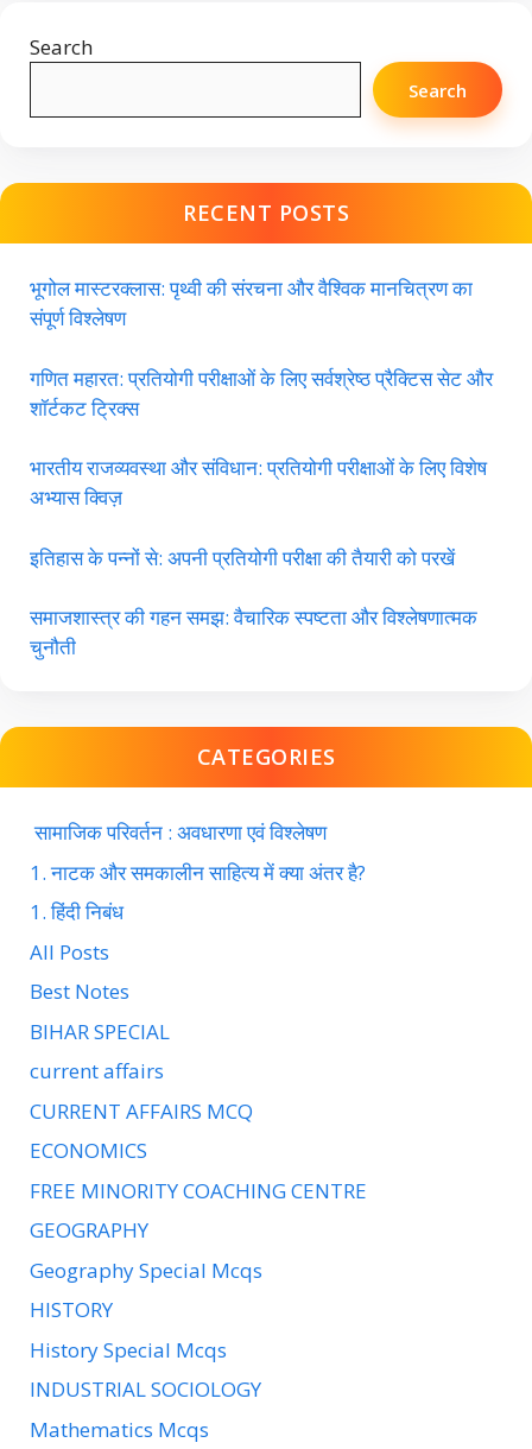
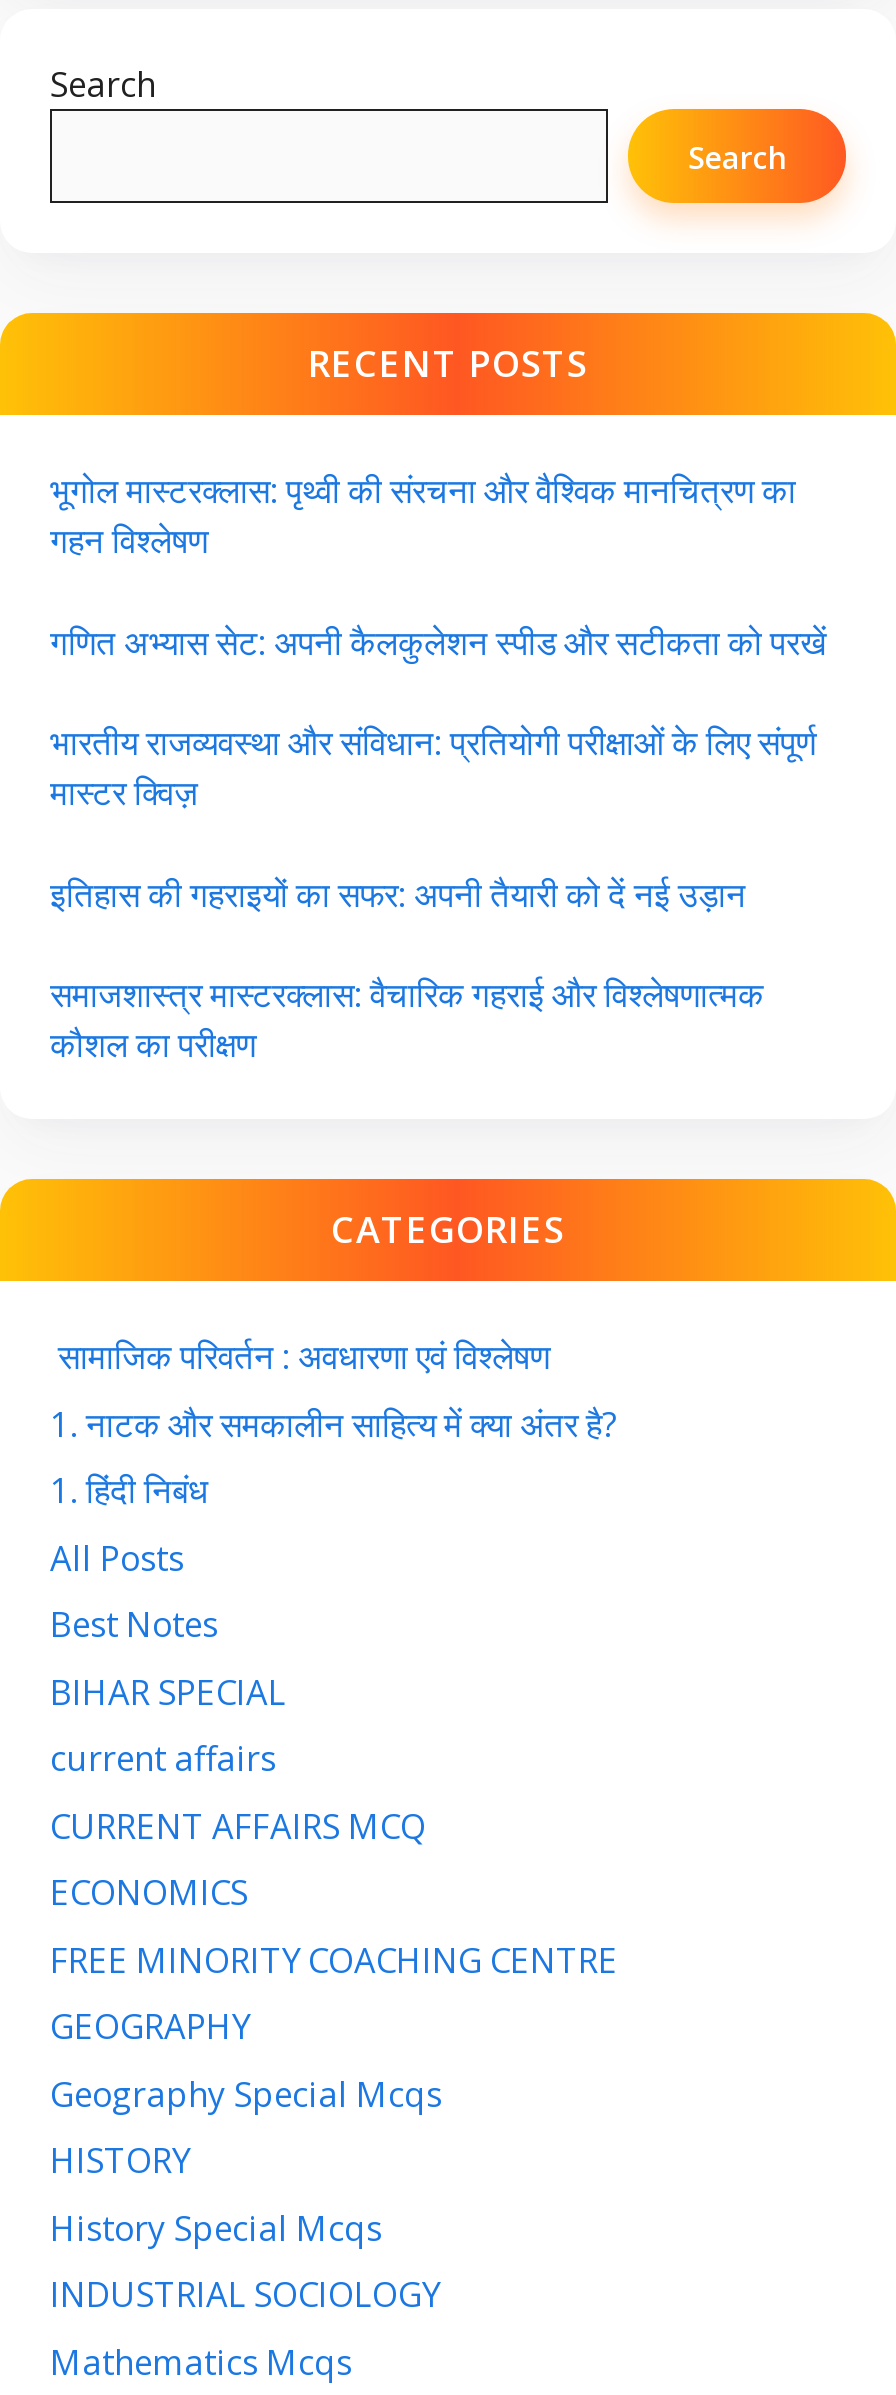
[30,304,126,331] संपूर्ण विश्लेषण -> [50,517,208,563] गहन विश्लेषण
[30,364,493,421] गणित महारत: प्रतियोगी परीक्षाओं के लिए सर्वश्रेष्ठ प्रैक्टिस सेट और | शॉर्टकट ट्रिक्स -> [50,618,826,664] गणित अभ्यास सेट: अपनी कैलकुलेशन स्पीड और सटीकता को परखें
[30,454,487,511] भारतीय राजव्यवस्था और संविधान: प्रतियोगी परीक्षाओं के लिए विशेष | अभ्यास क्विज़ -> [50,719,816,815] भारतीय राजव्यवस्था और संविधान: प्रतियोगी परीक्षाओं के लिए संपूर्ण | मास्टर क्विज़
[30,543,455,571] इतिहास के पन्नों से: अपनी प्रतियोगी परीक्षा की तैयारी को परखें -> [50,870,746,916] इतिहास की गहराइयों का सफर: अपनी तैयारी को दें नई उड़ान
[30,603,477,660] समाजशास्त्र की गहन समझ: वैचारिक स्पष्टता और विश्लेषणात्मक | चुनौती -> [50,971,764,1067] समाजशास्त्र मास्टरक्लास: वैचारिक गहराई और विश्लेषणात्मक | कौशल का परीक्षण

